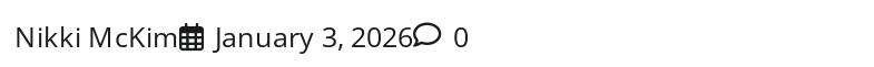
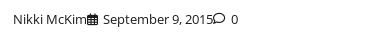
[14,16,469,56] Nikki McKim January 3, 2026 0 -> [13,9,238,27] Nikki McKim September 9, 2015 0

